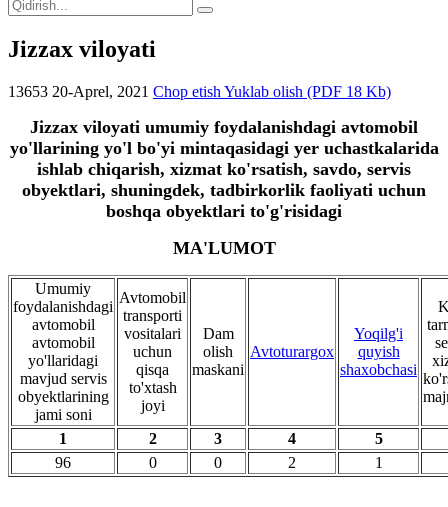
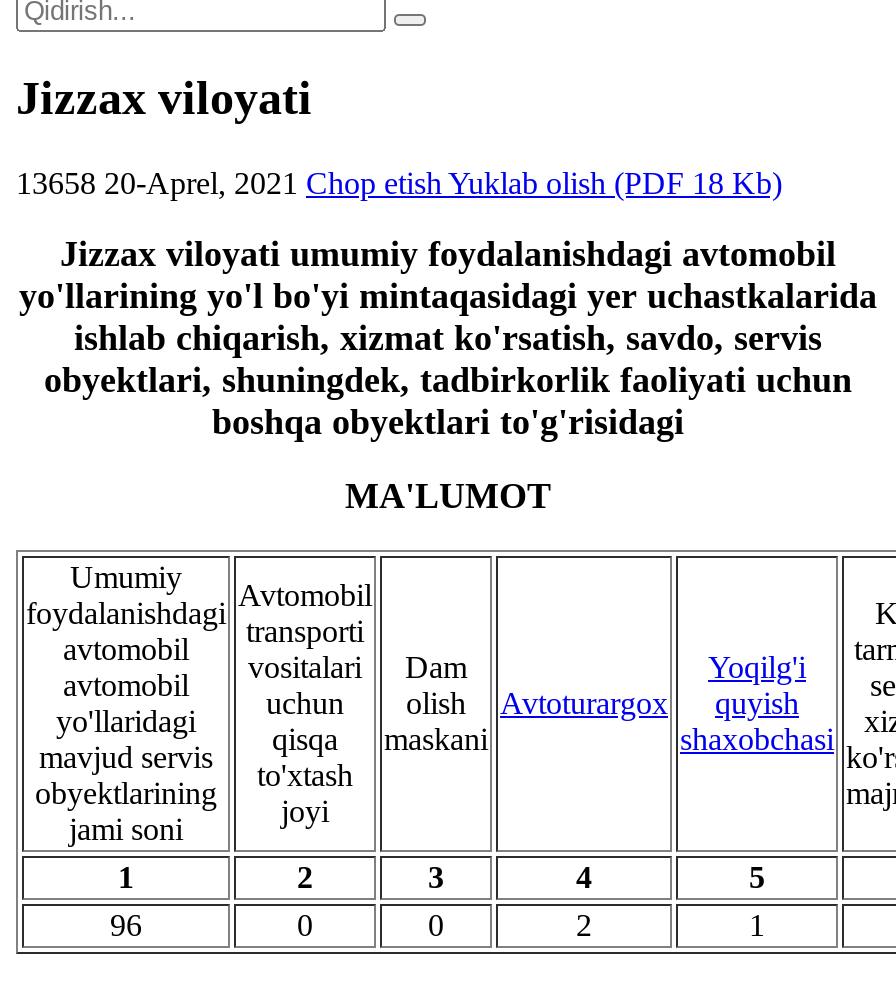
[8,83,391,100] 13653 20-Aprel, 2021 Chop etish Yuklab olish (PDF 18 Kb) -> [16,165,782,199] 13658 20-Aprel, 2021 Chop etish Yuklab olish (PDF 18 Kb)

